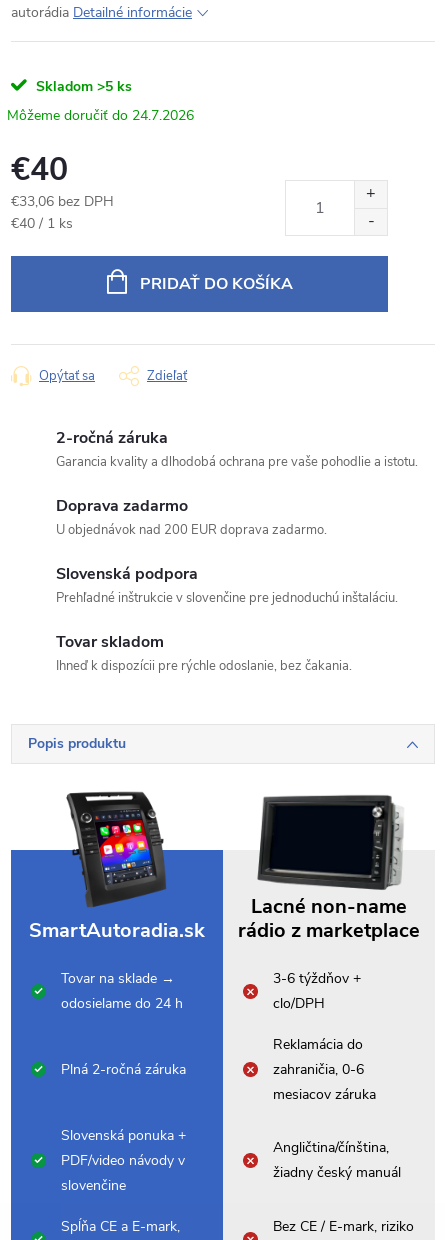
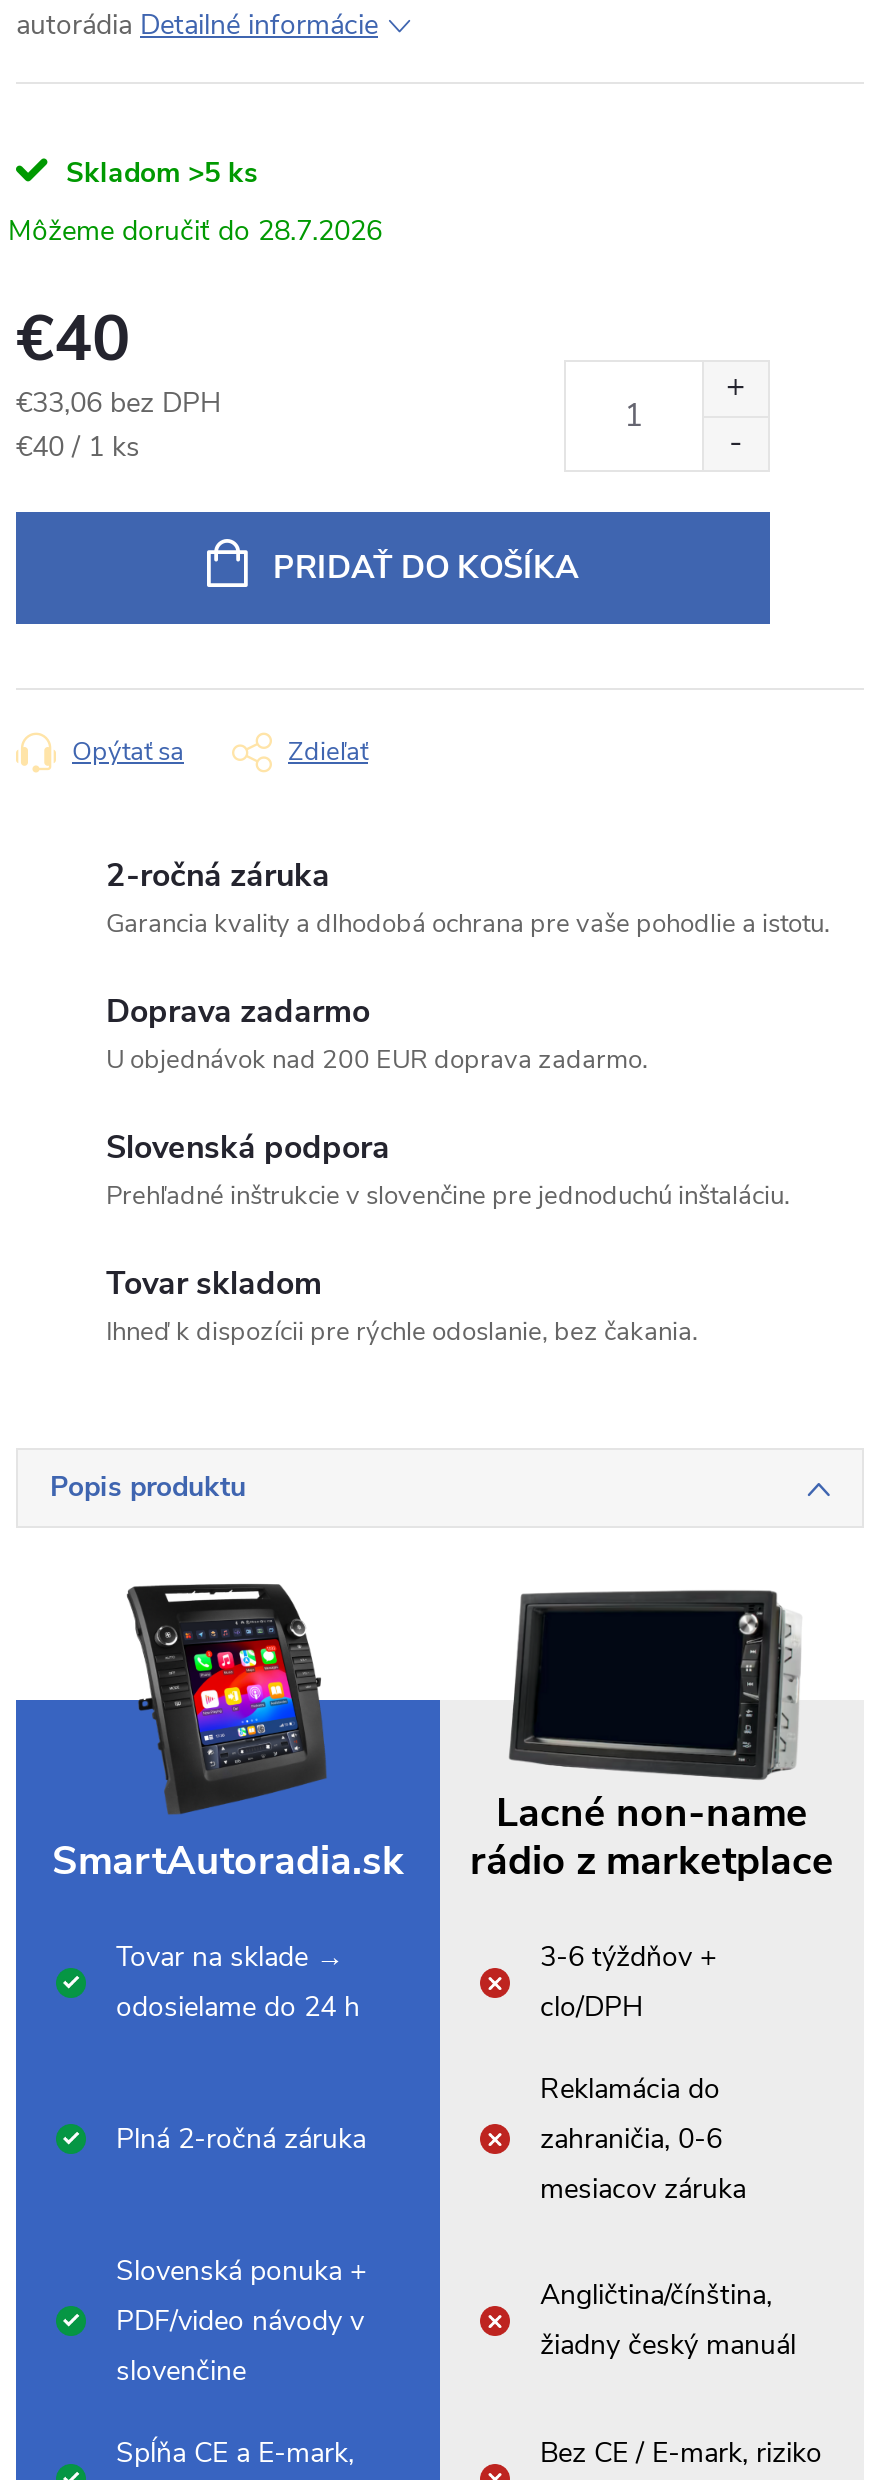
[132,106,194,125] 24.7.2026 -> [258,211,382,249] 28.7.2026

